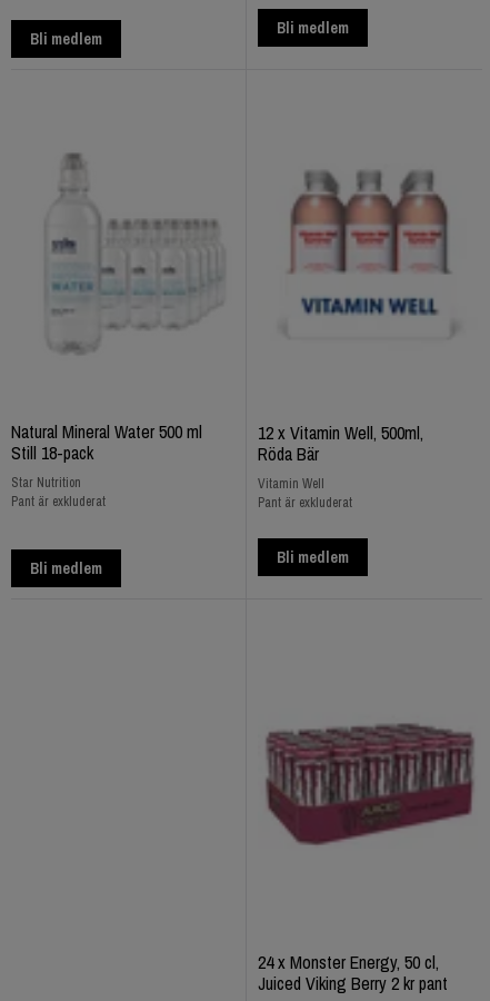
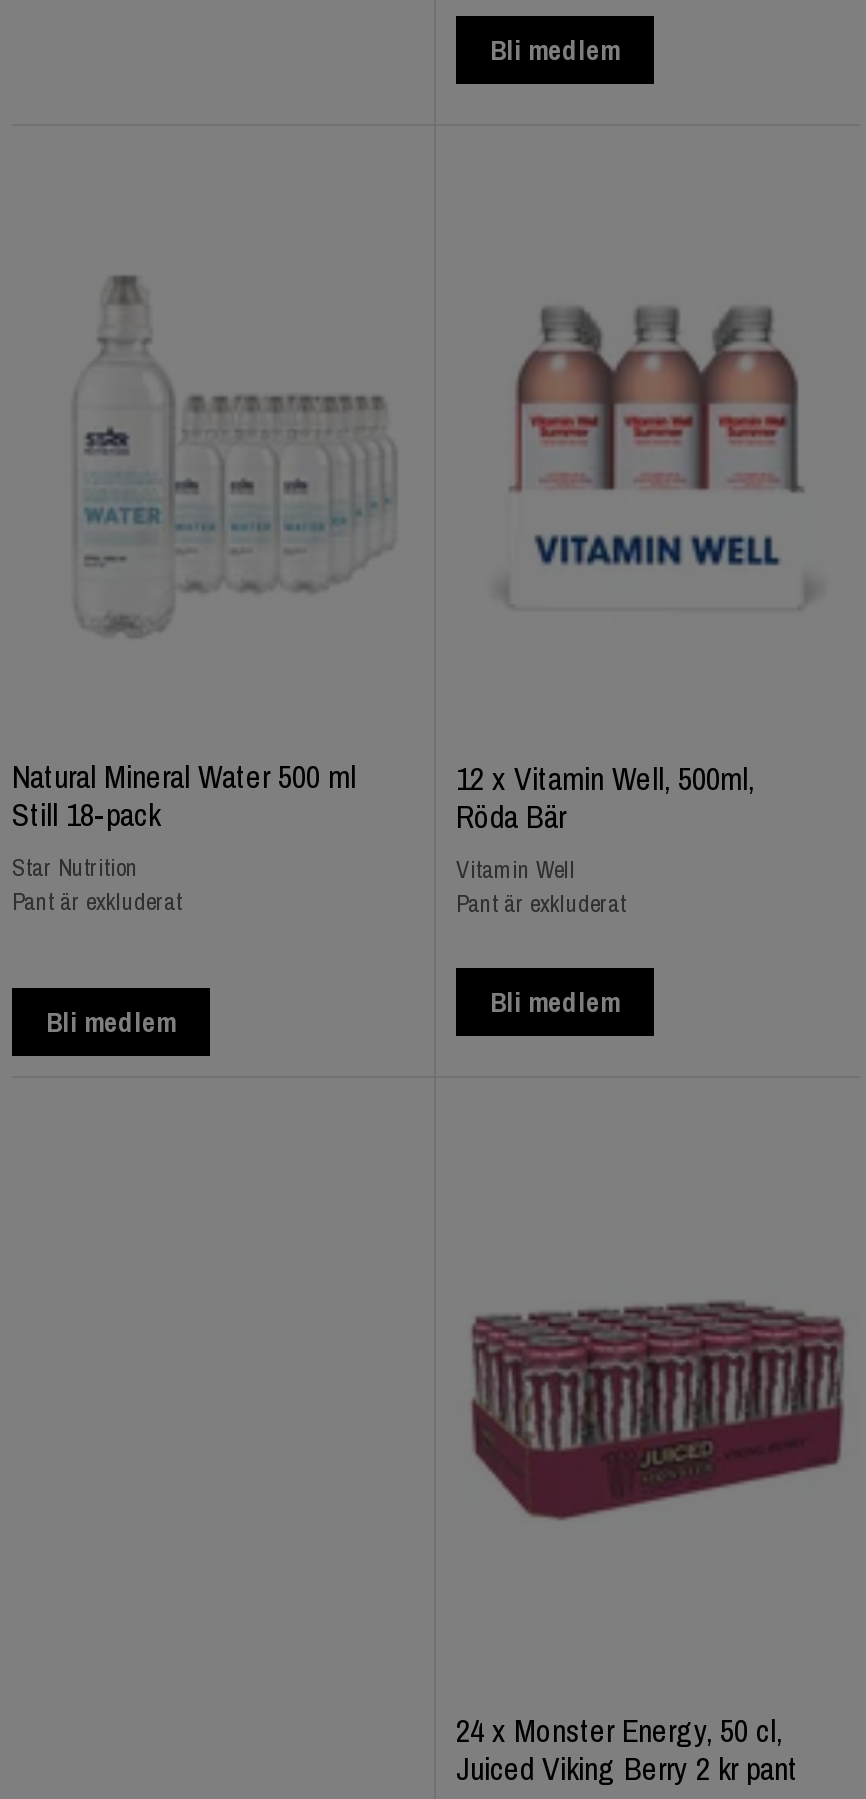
[30,29,102,49] Bli medlem -> none

